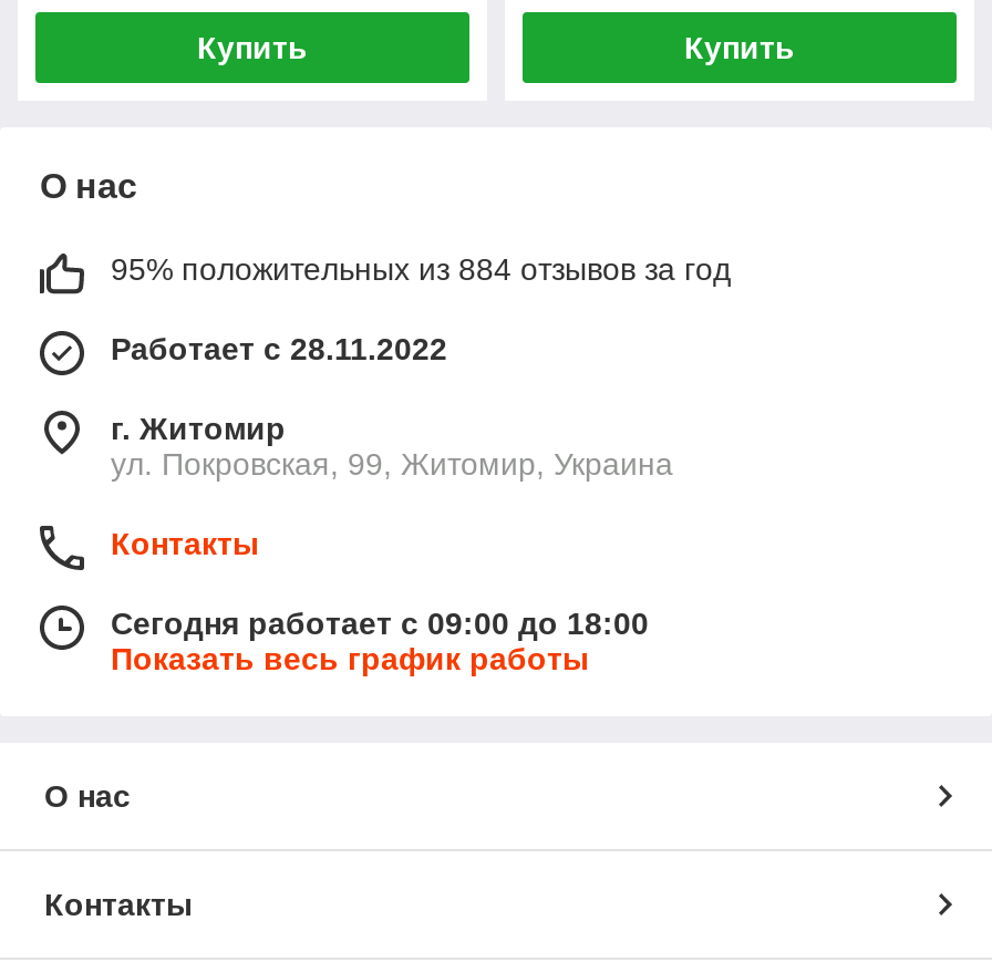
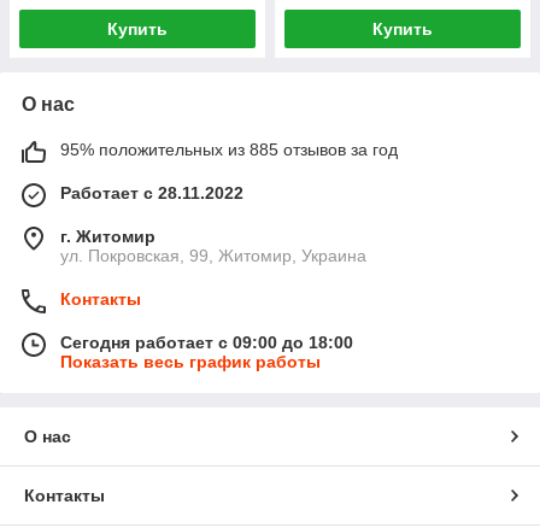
[111,251,731,286] 95% положительных из 884 отзывов за год -> [60,140,398,159] 95% положительных из 885 отзывов за год

